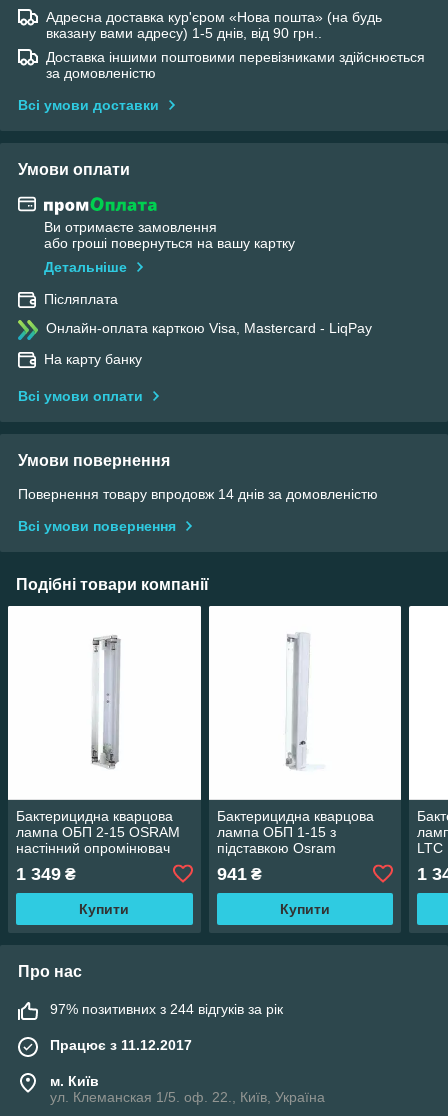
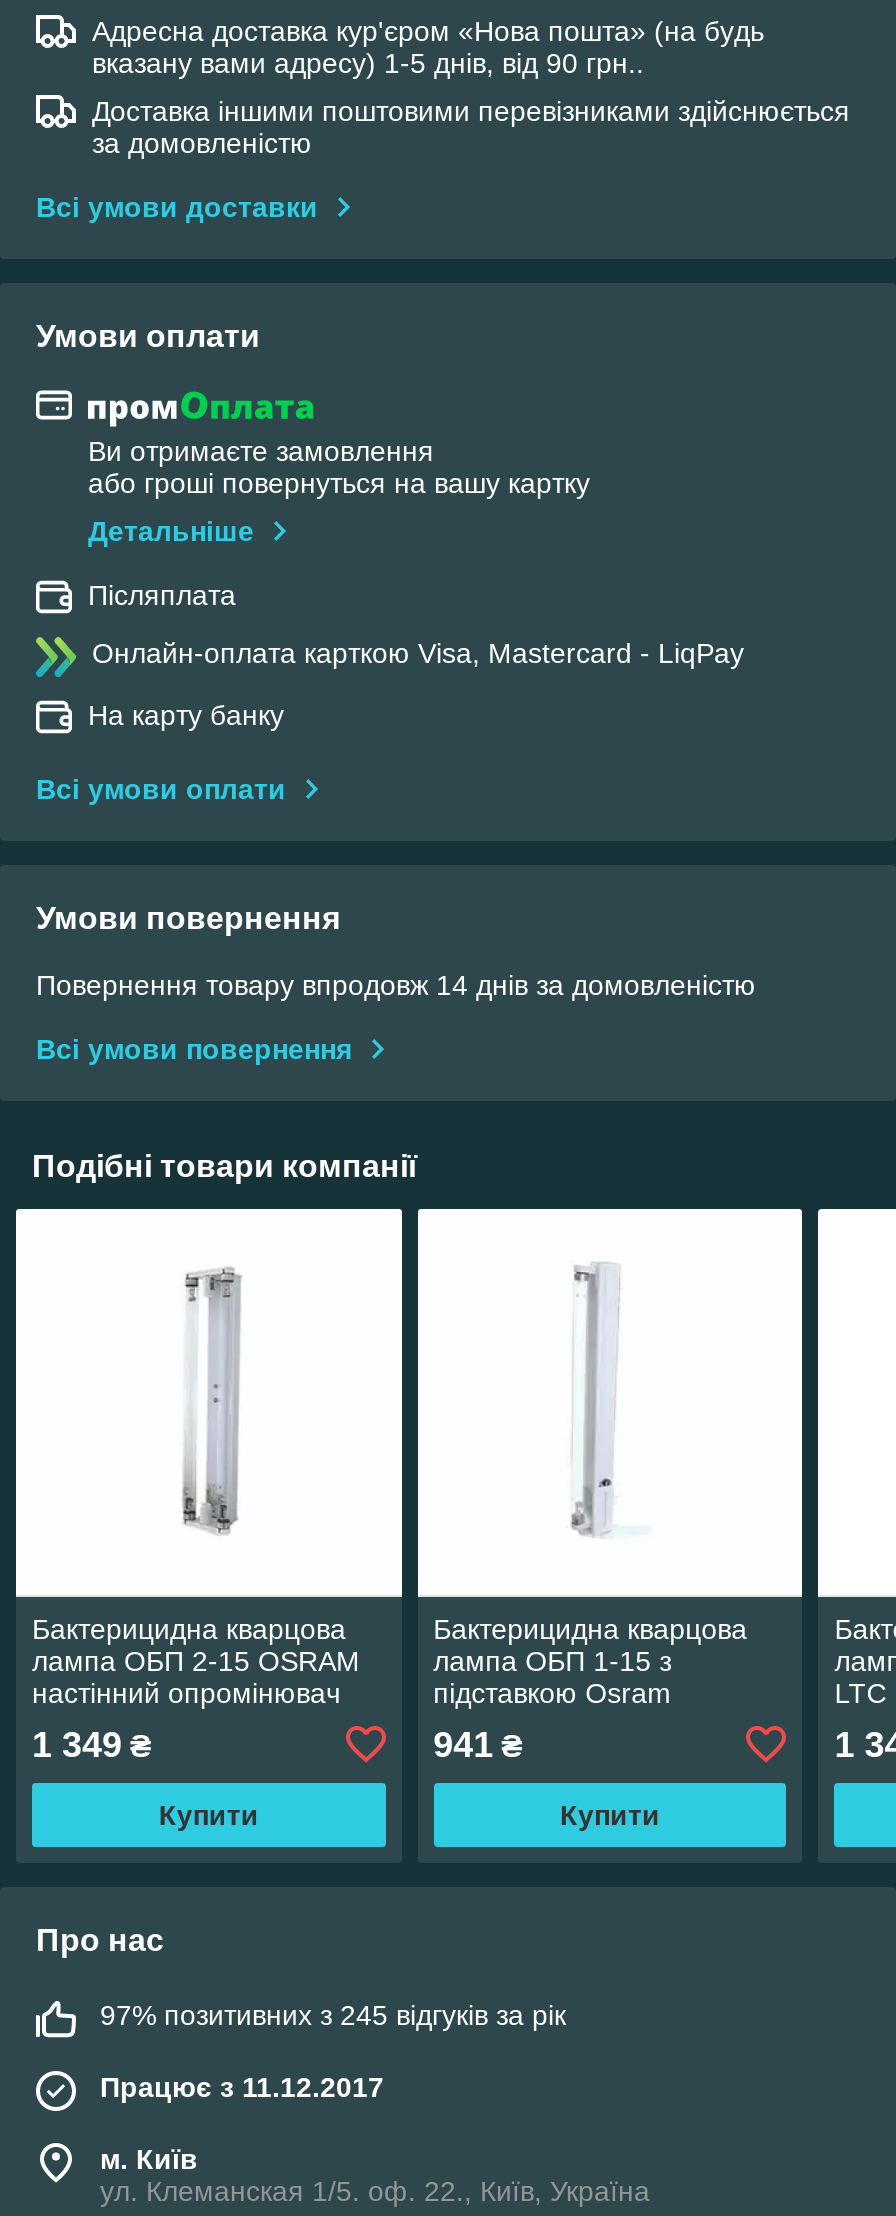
[50,1001,283,1017] 97% позитивних з 244 відгуків за рік -> [100,1999,566,2031] 97% позитивних з 245 відгуків за рік

